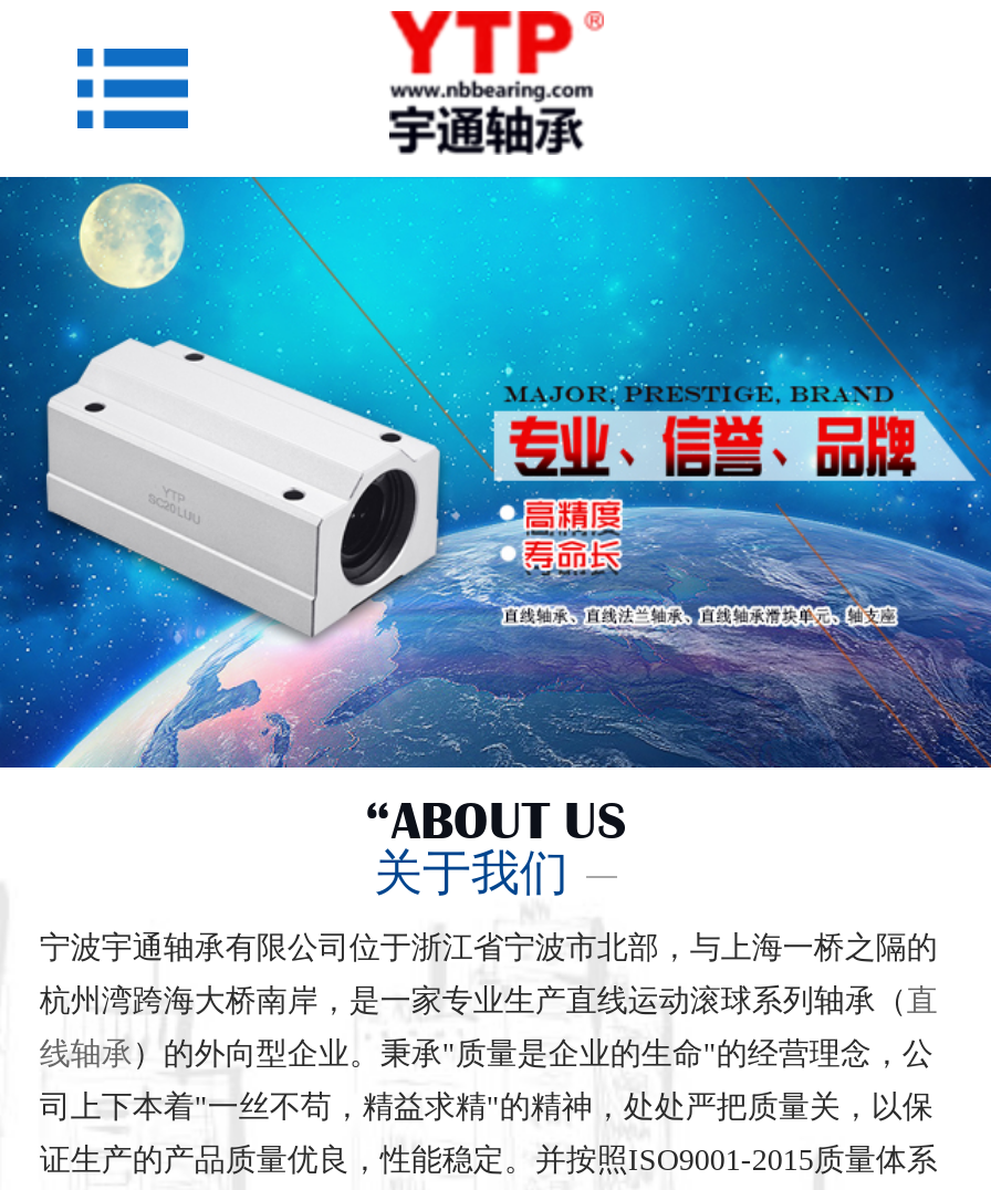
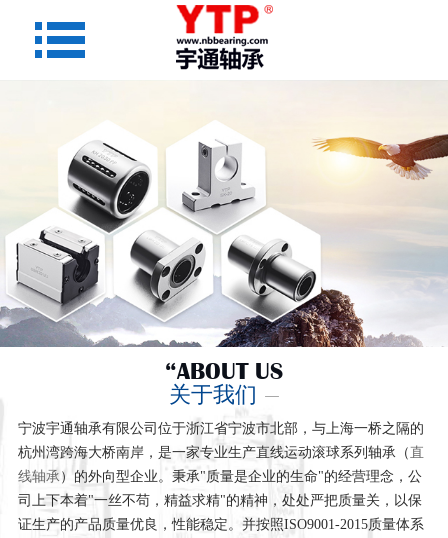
[7,175,984,770] [image] -> [3,80,445,348] [image]

